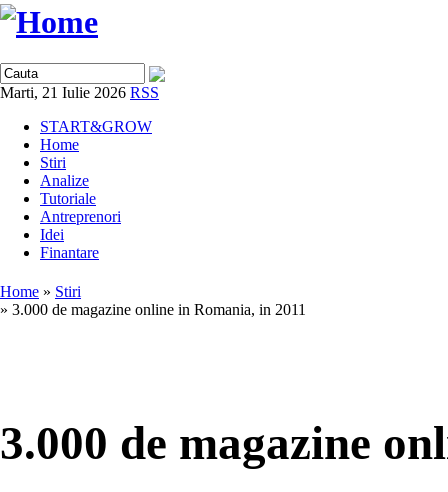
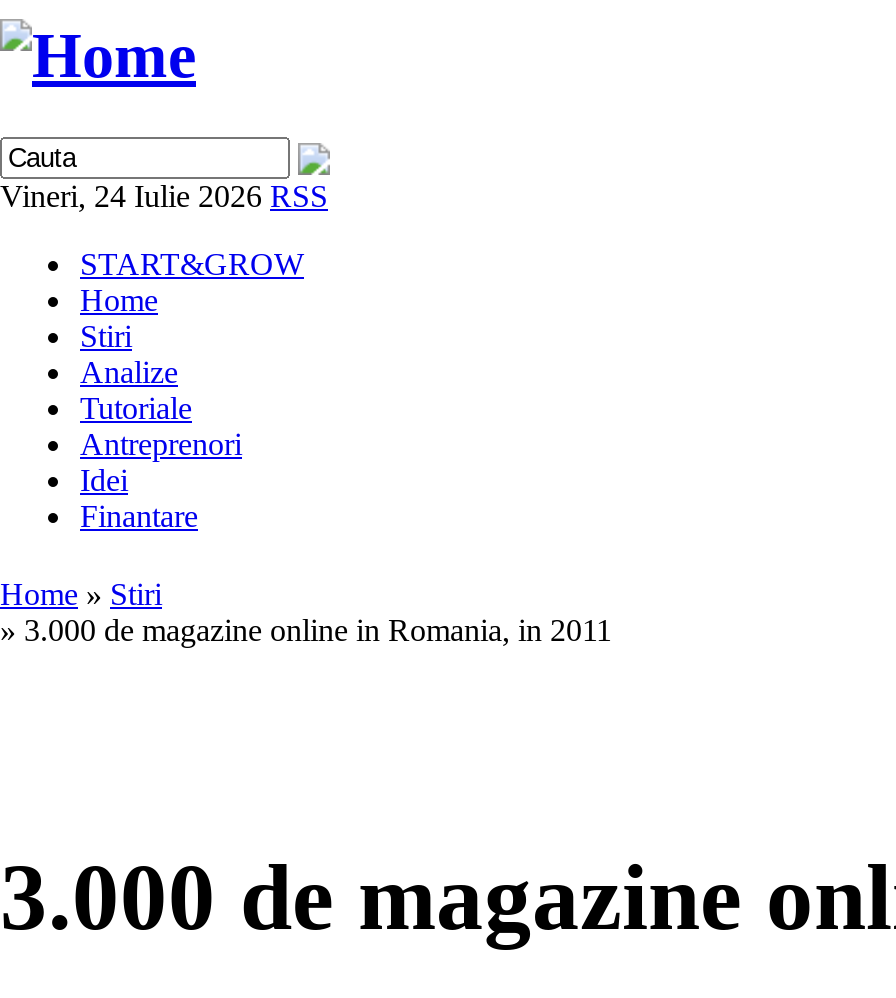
[0,84,159,101] Marti, 21 Iulie 2026RSS -> [0,179,328,213] Vineri, 24 Iulie 2026RSS

